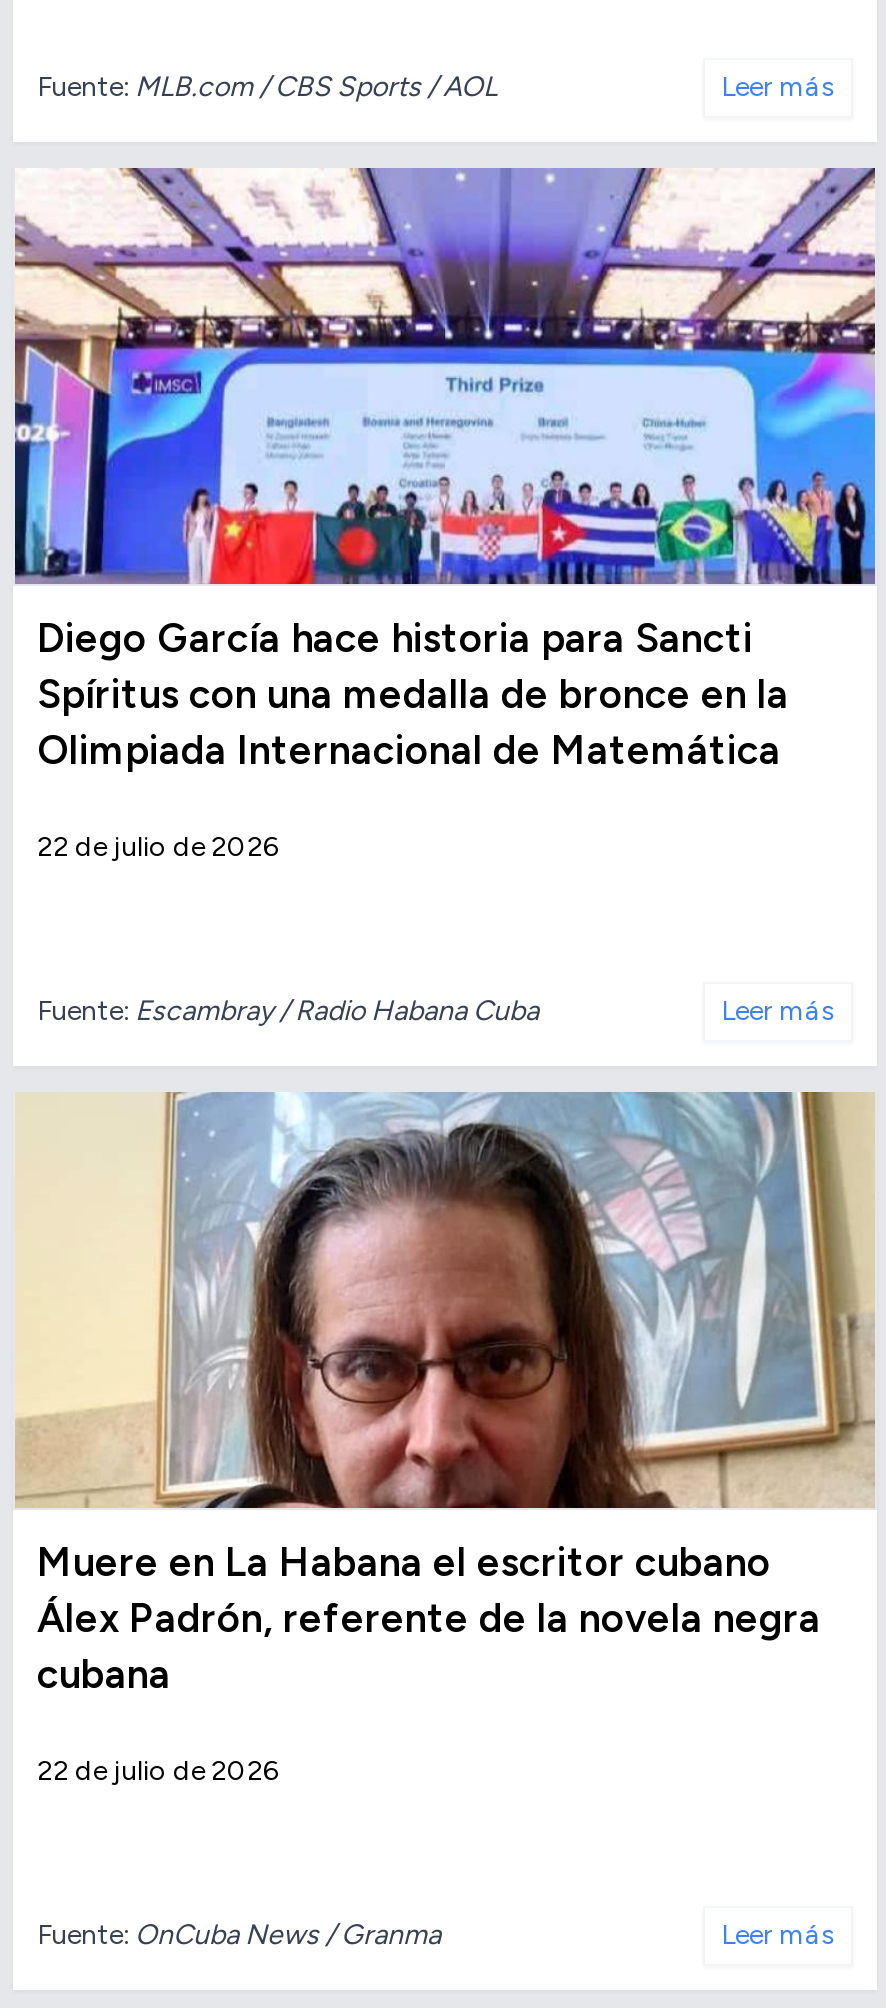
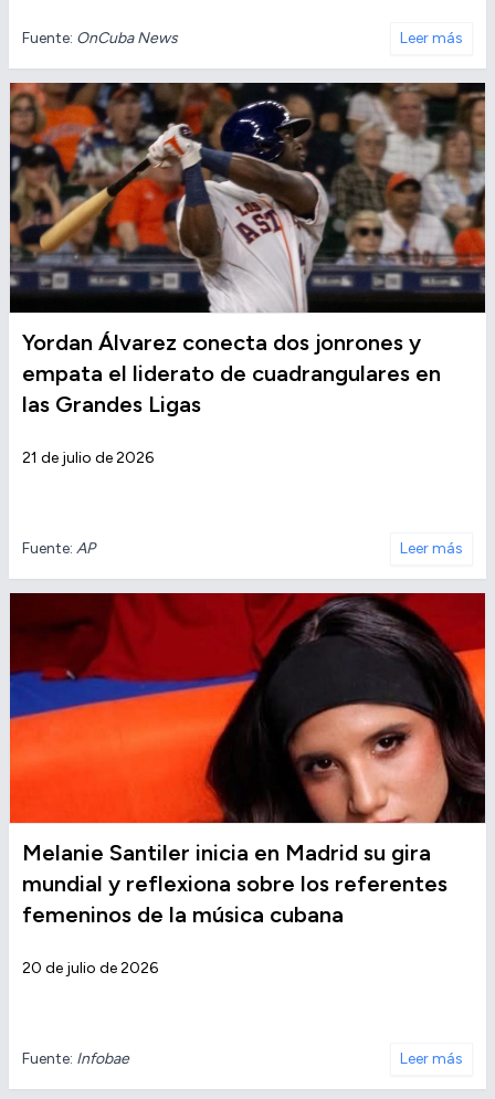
[37,70,497,104] Fuente: MLB.com / CBS Sports / AOL -> [22,29,178,47] Fuente: OnCuba News
[13,166,877,774] [image] | Diego García hace historia para Sancti | Spíritus con una medalla de bronce en la | Olimpiada Internacional de Matemática -> [9,82,486,418] [image] | Yordan Álvarez conecta dos jonrones y | empata el liderato de cuadrangulares en | las Grandes Ligas
[37,829,279,863] 22 de julio de 2026 -> [22,448,154,467] 21 de julio de 2026
[37,994,539,1028] Fuente: Escambray / Radio Habana Cuba -> [22,539,95,558] Fuente: AP
[15,1090,875,1698] [image] | Muere en La Habana el escritor cubano | Álex Padrón, referente de la novela negra | cubana -> [9,592,486,928] [image] | Melanie Santiler inicia en Madrid su gira | mundial y reflexiona sobre los referentes | femeninos de la música cubana
[37,1753,279,1787] 22 de julio de 2026 -> [22,958,158,977] 20 de julio de 2026
[37,1918,441,1952] Fuente: OnCuba News / Granma -> [22,1049,129,1068] Fuente: Infobae

